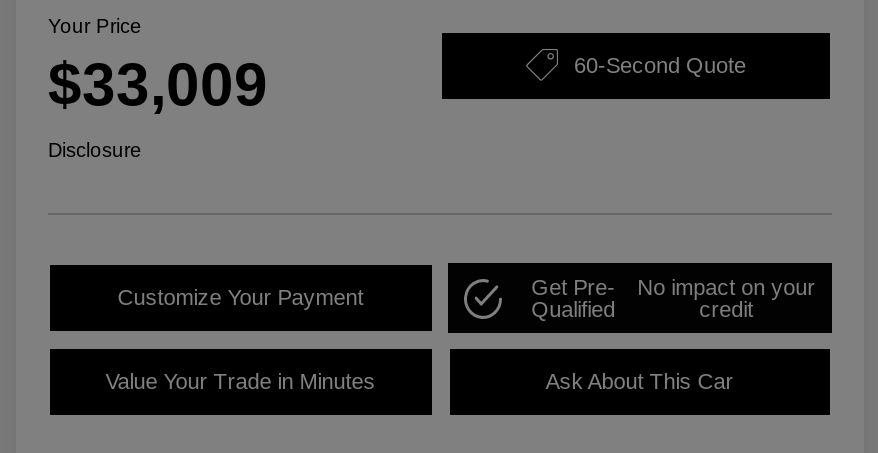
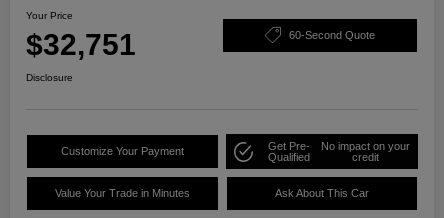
[48,52,268,118] $33,009 -> [26,28,136,61] $32,751

